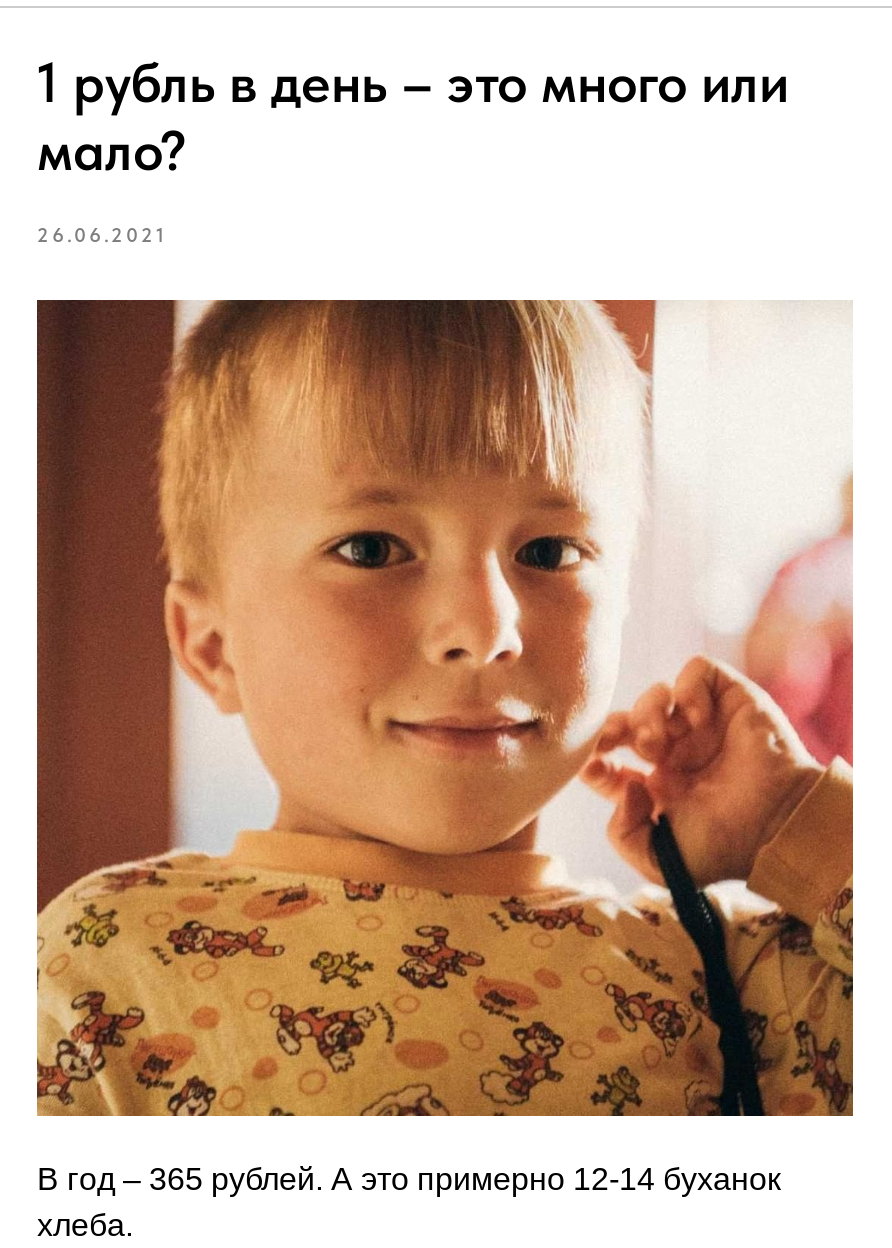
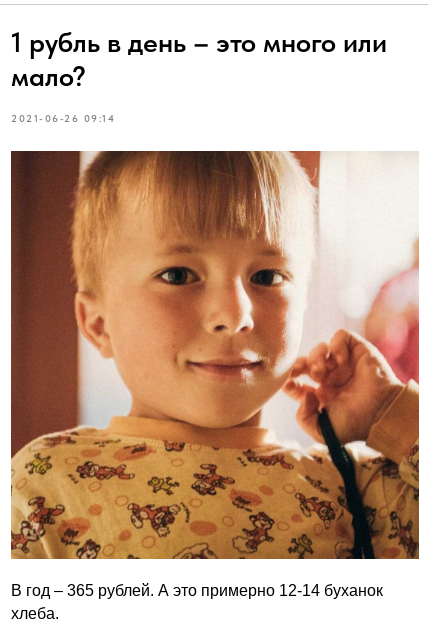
[37,222,167,246] 26.06.2021 -> [11,112,115,124] 2021-06-26 09:14

